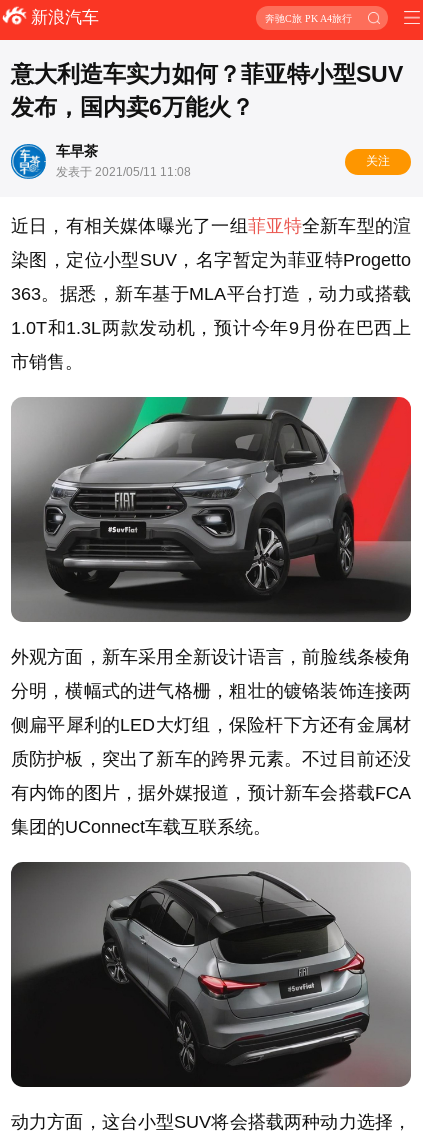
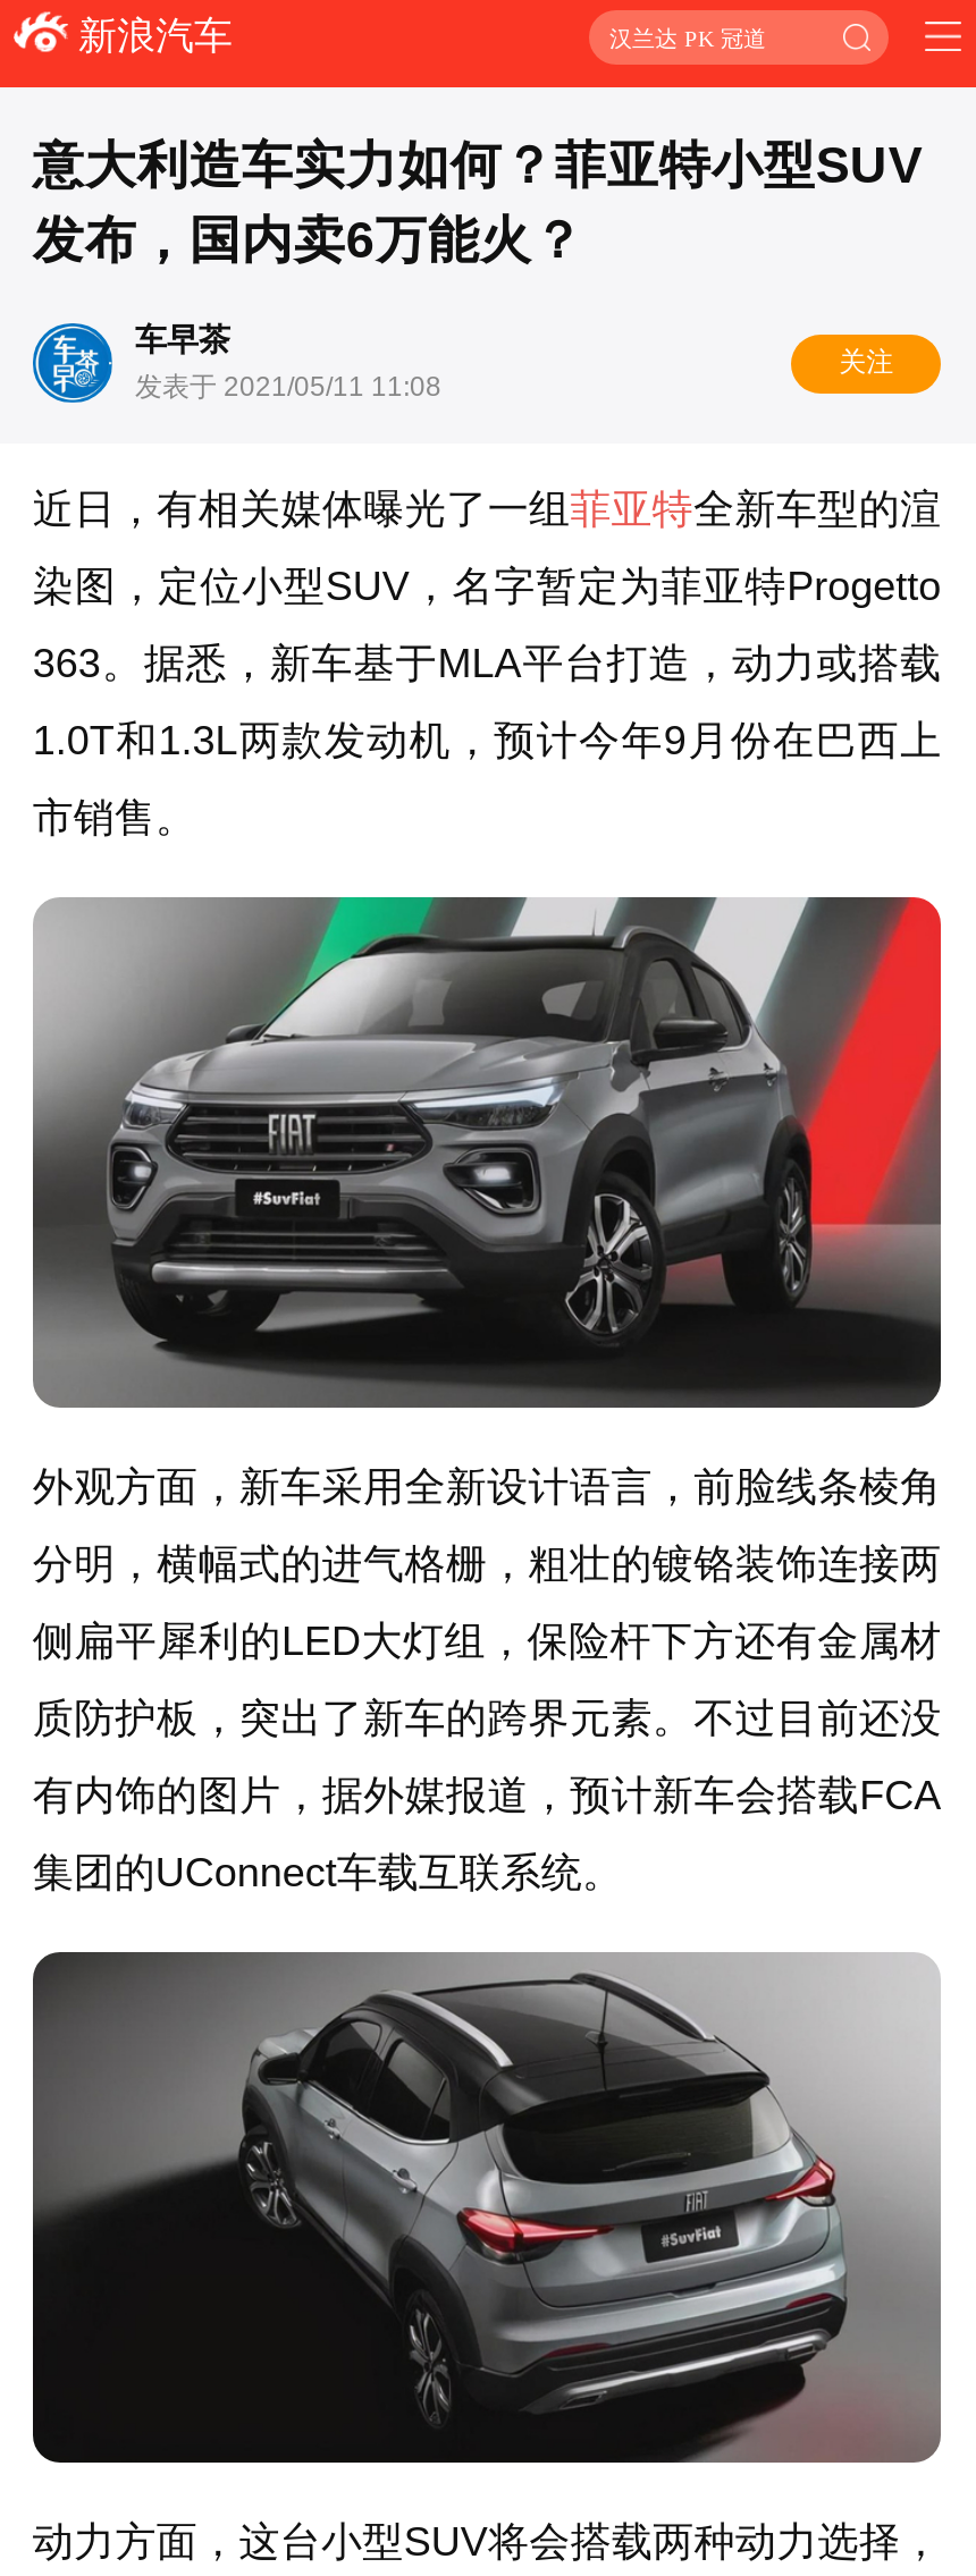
[265,12,352,23] 奔驰C旅 PK A4旅行 -> [609,25,766,50] 汉兰达 PK 冠道

